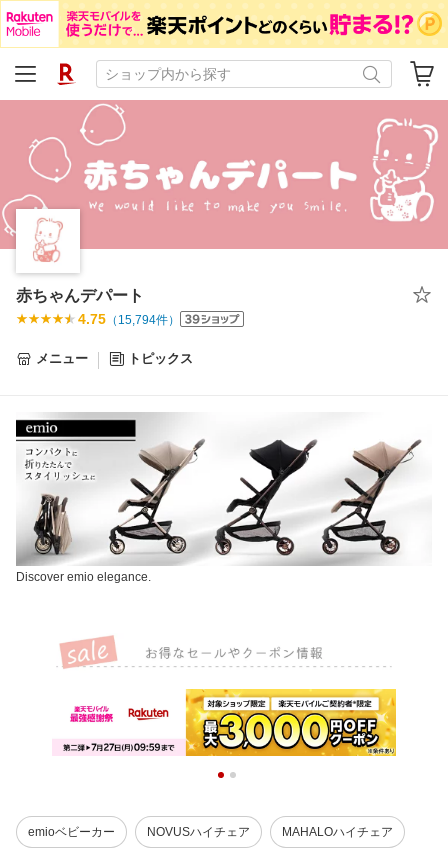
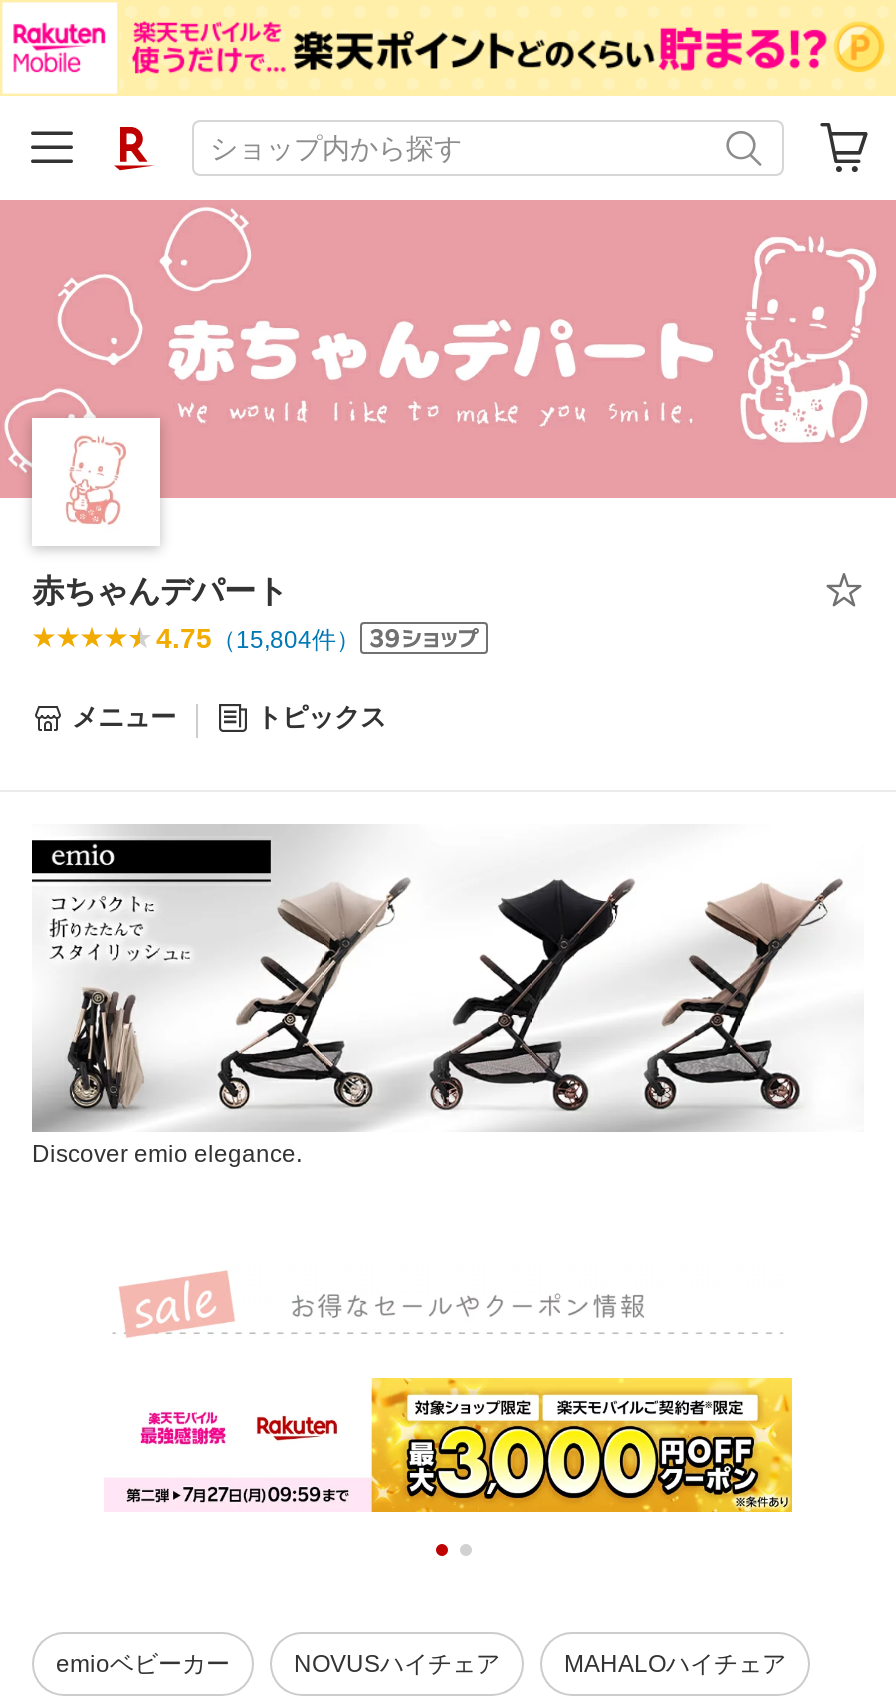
[78,311,180,327] 4.75（15,794件） -> [156,622,360,654] 4.75（15,804件）

